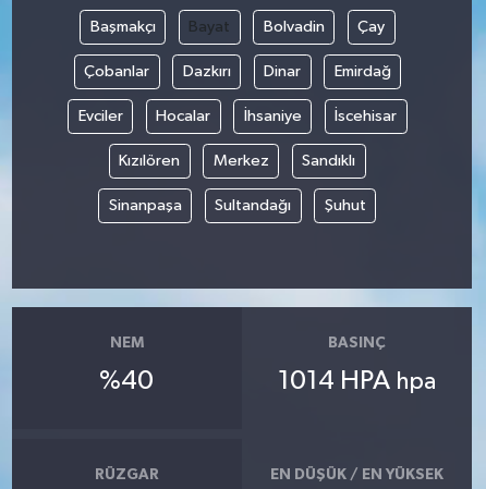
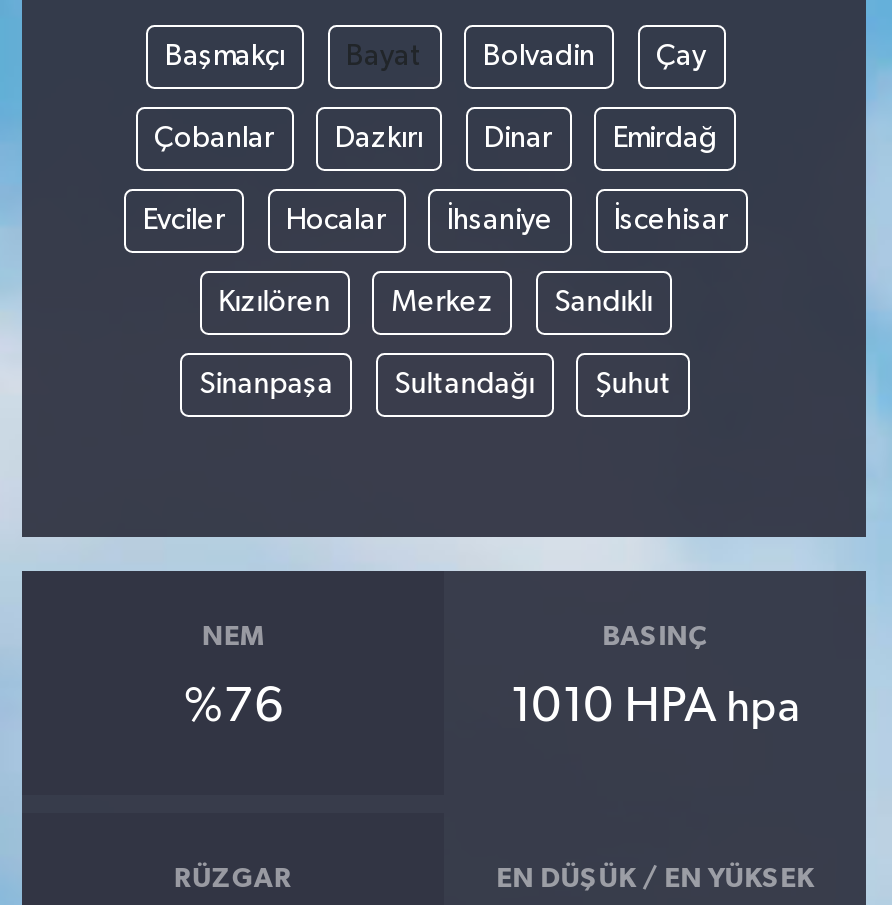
[100,368,154,394] %40 -> [184,682,282,730] %76
[278,368,436,394] 1014 HPA hpa -> [510,682,800,730] 1010 HPA hpa

